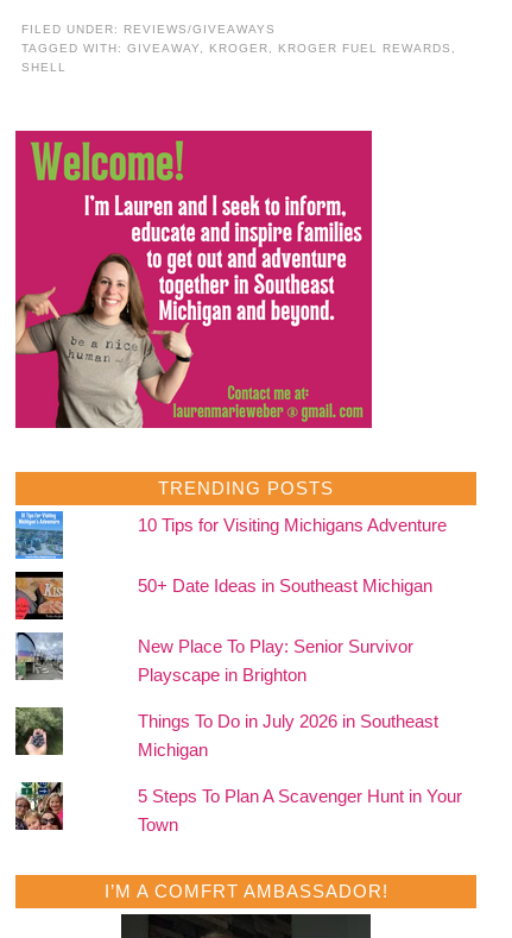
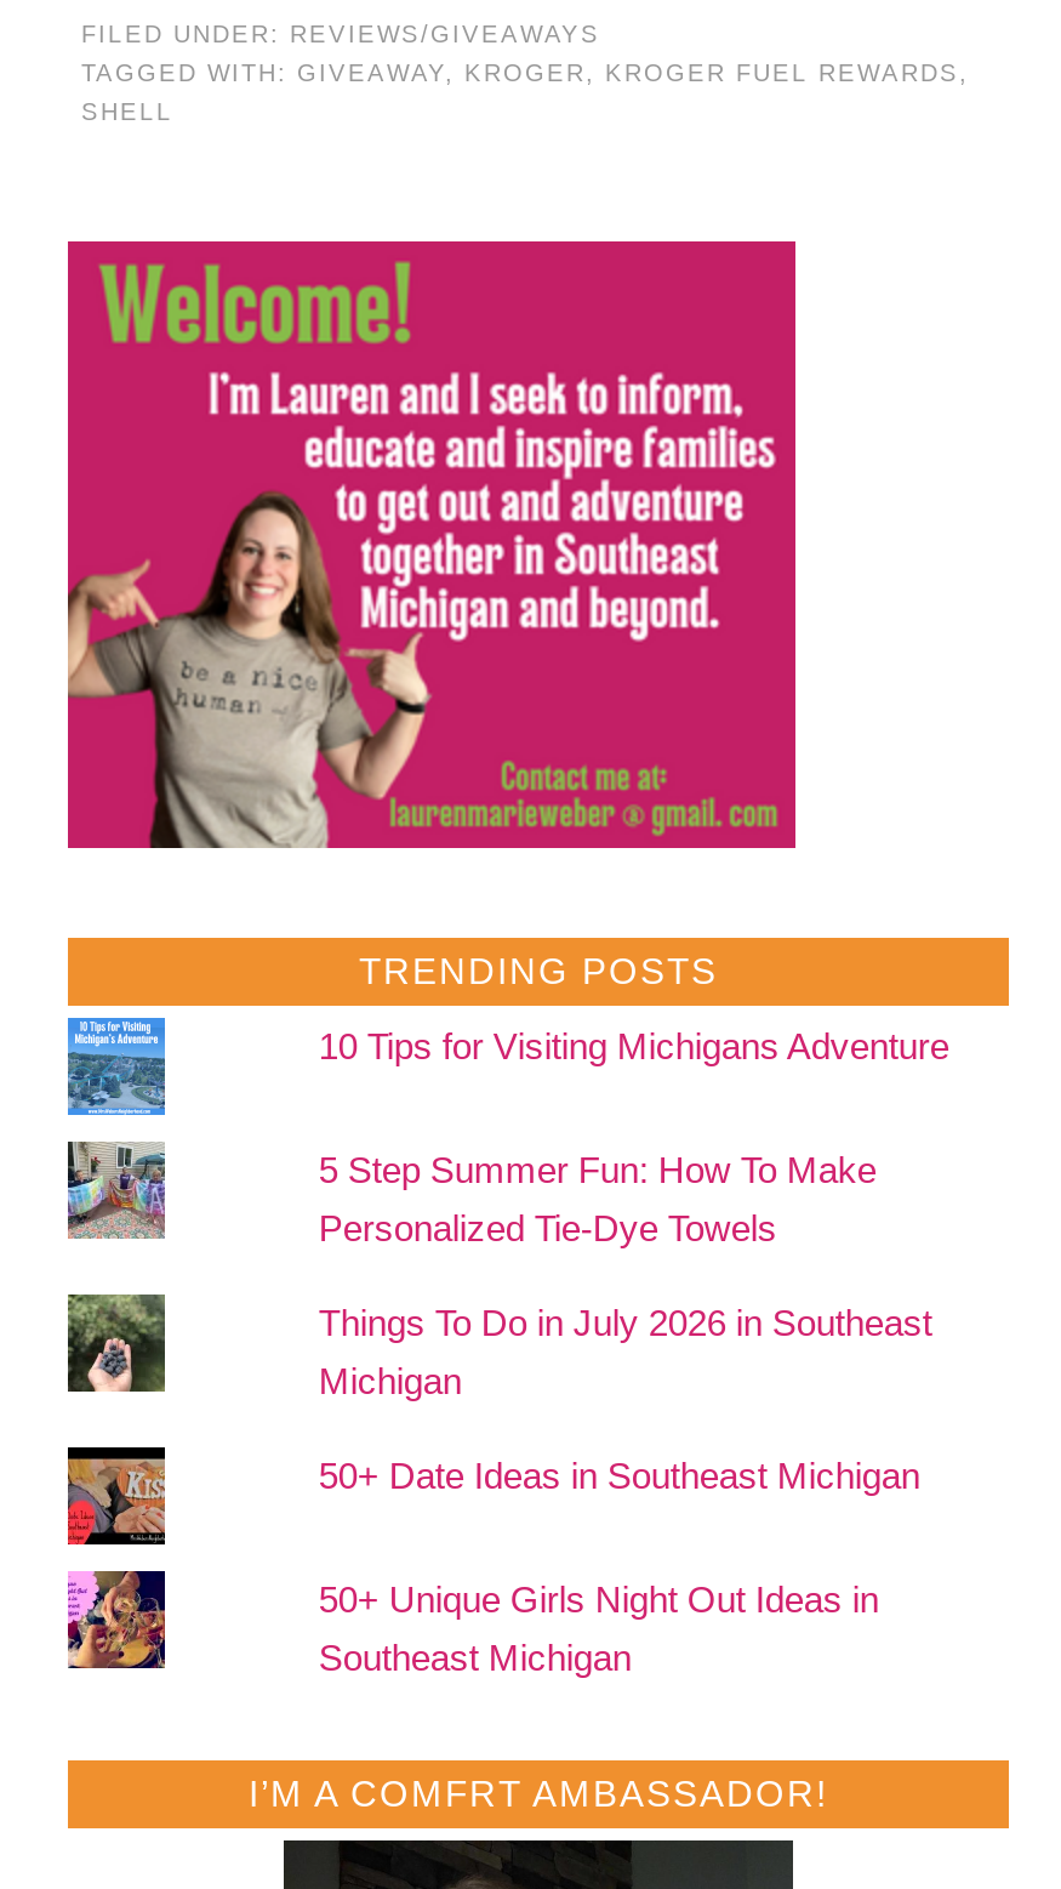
moved [138,576,433,596] -> [319,1456,920,1497]: 50+ Date Ideas in Southeast Michigan
[15,631,62,680] [image] -> [65,1139,165,1239] [image]
[138,637,414,685] New Place To Play: Senior Survivor | Playscape in Brighton -> [319,1150,876,1250] 5 Step Summer Fun: How To Make | Personalized Tie-Dye Towels
moved [138,712,439,760] -> [319,1303,932,1402]: Things To Do in July 2026 in Southeast | Michigan
[14,781,64,831] [image] -> [65,1569,167,1671] [image]
[138,786,463,835] 5 Steps To Plan A Scavenger Hunt in Your | Town -> [319,1580,879,1679] 50+ Unique Girls Night Out Ideas in | Southeast Michigan

